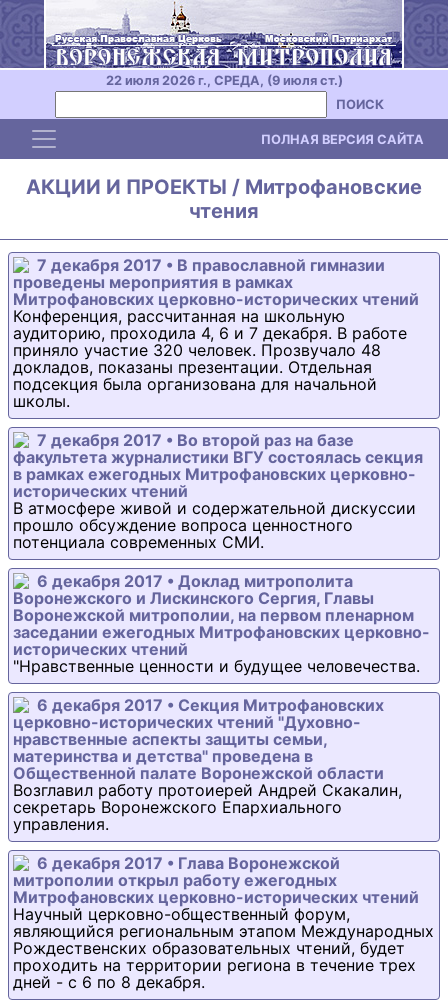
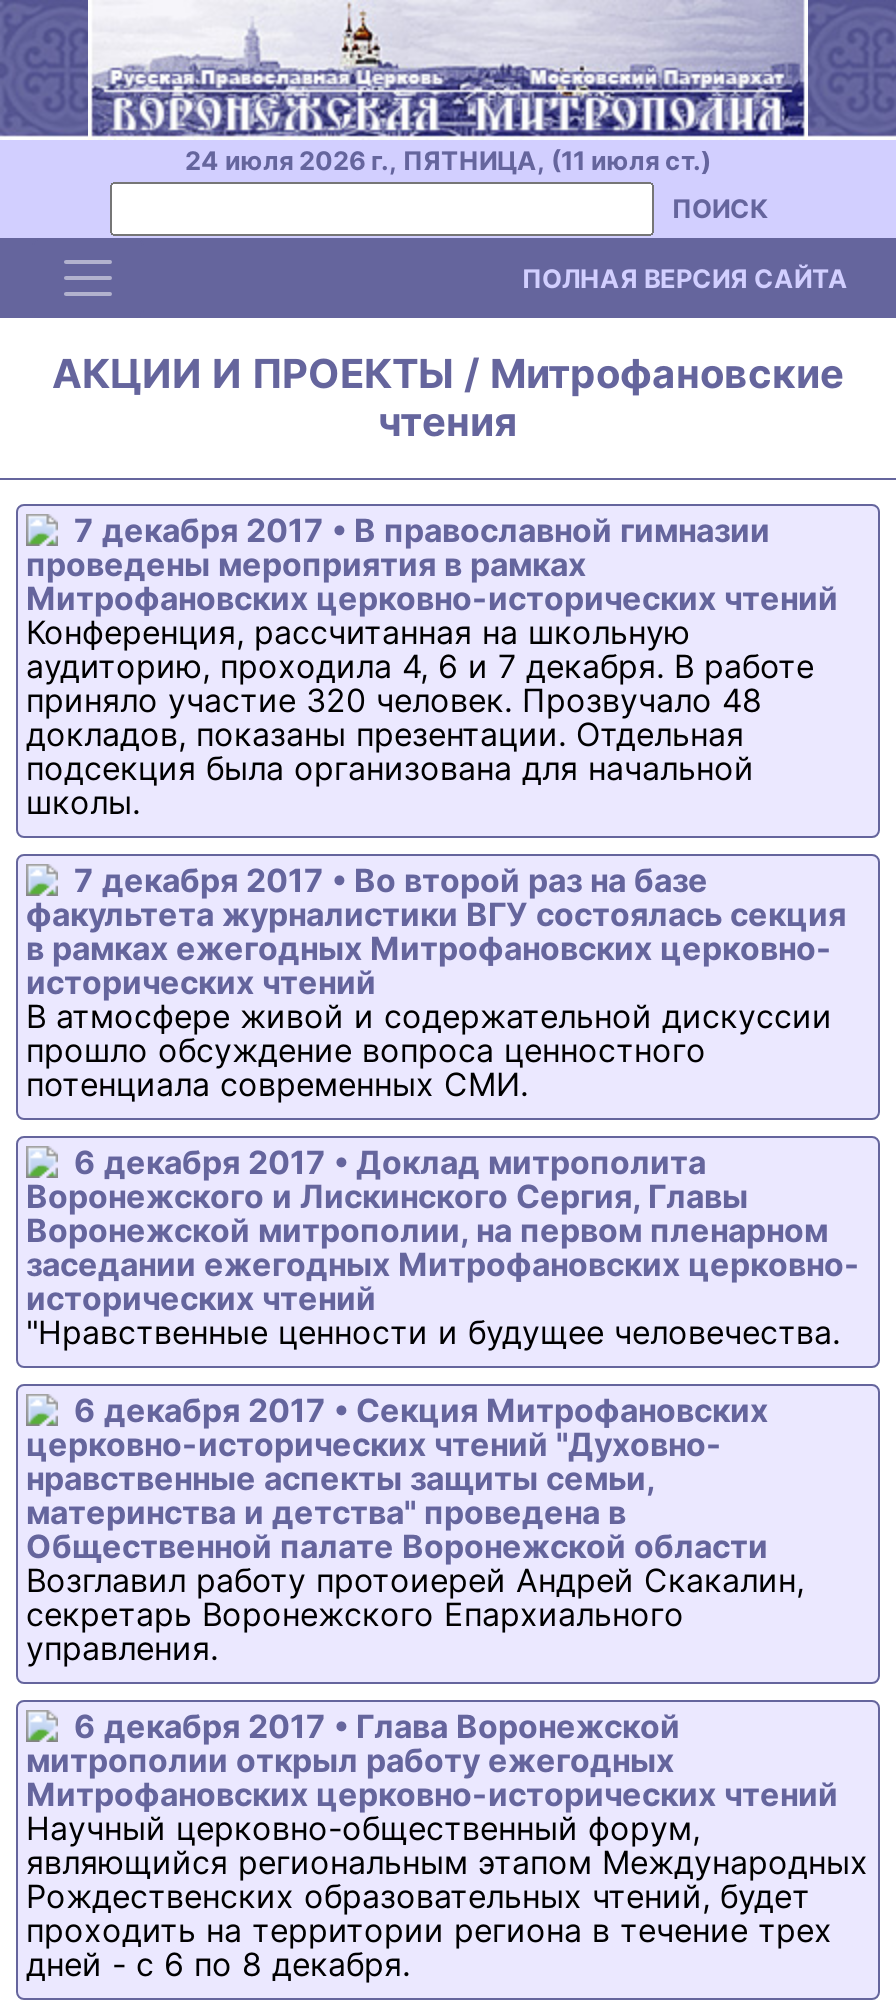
[105,73,342,88] 22 июля 2026 г., СРЕДА, (9 июля ст.) -> [185,146,711,176] 24 июля 2026 г., ПЯТНИЦА, (11 июля ст.)

